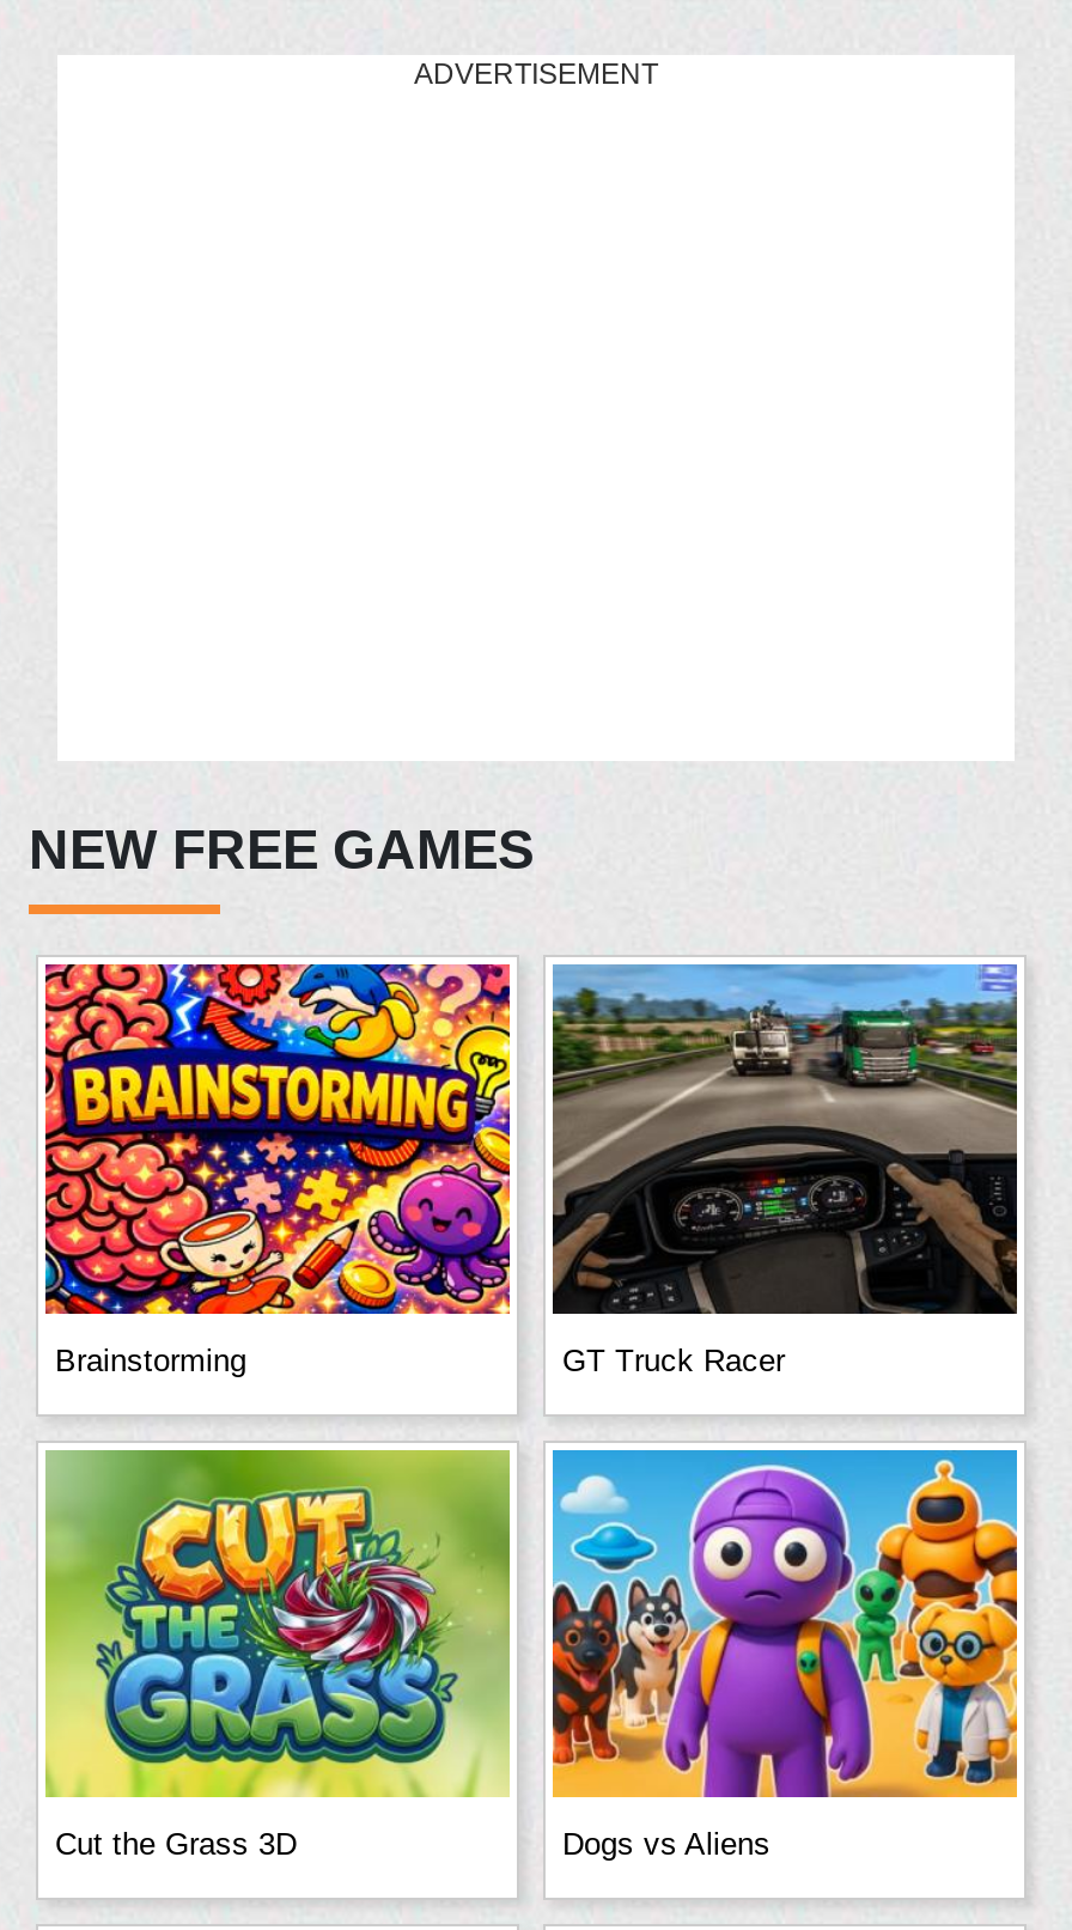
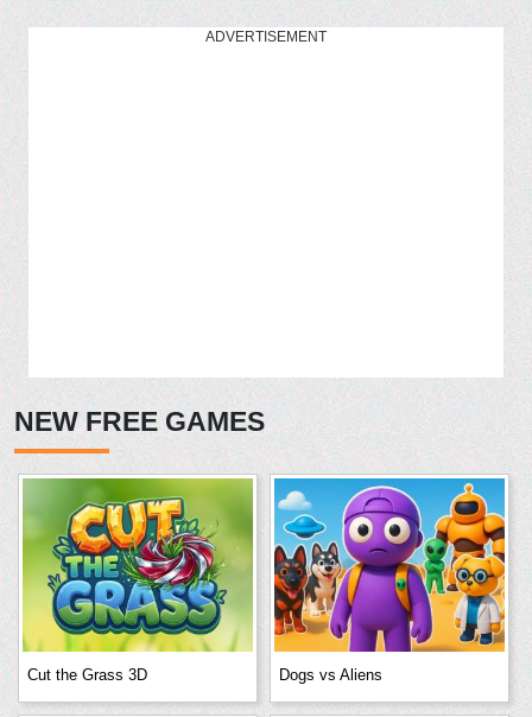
[43,962,785,1378] [image] | Brainstorming | GT Truck Racer -> none
[550,964,1019,1316] [image] -> none

